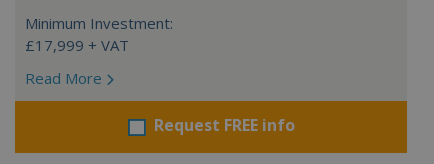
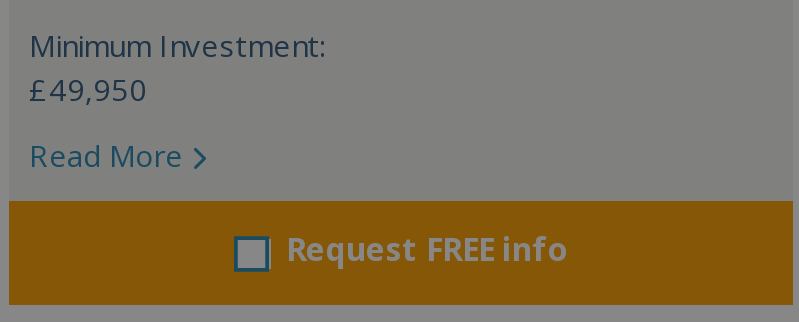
[25,35,129,55] £17,999 + VAT -> [29,69,147,109] £49,950

